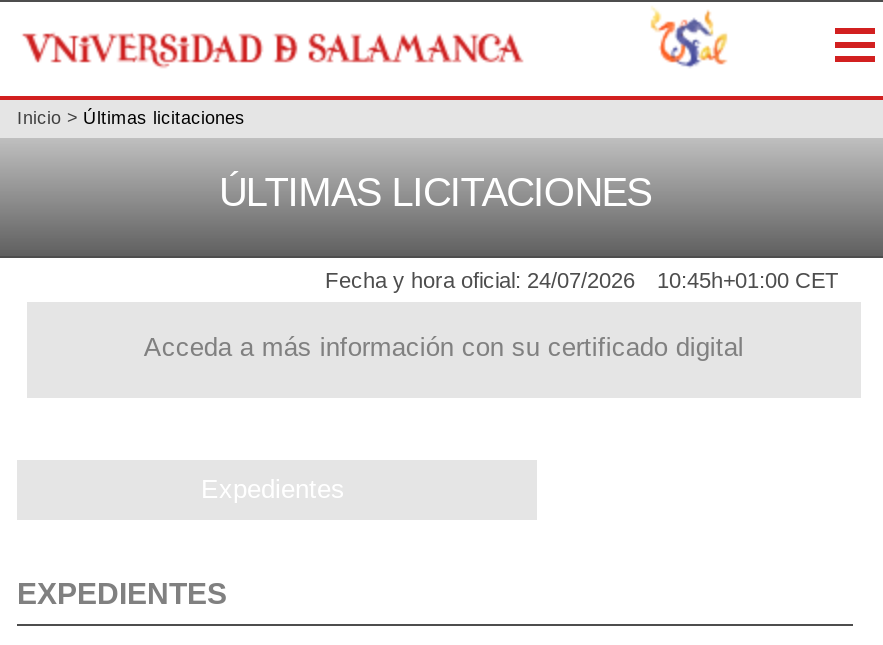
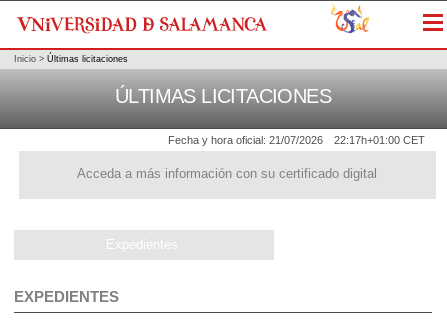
[325,269,635,293] Fecha y hora oficial: 24/07/2026 -> [168,134,323,146] Fecha y hora oficial: 21/07/2026
[657,269,839,293] 10:45h+01:00 CET -> [334,134,425,146] 22:17h+01:00 CET

